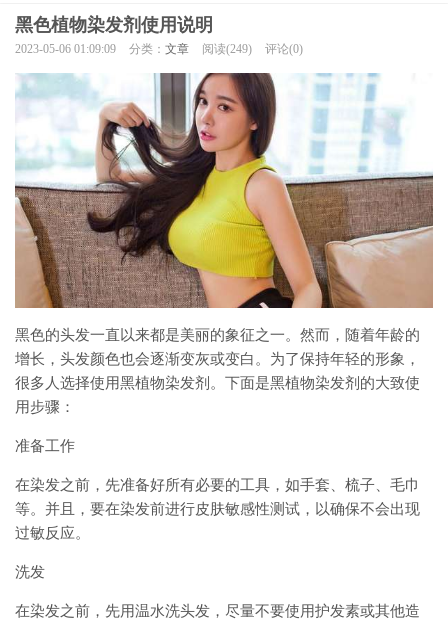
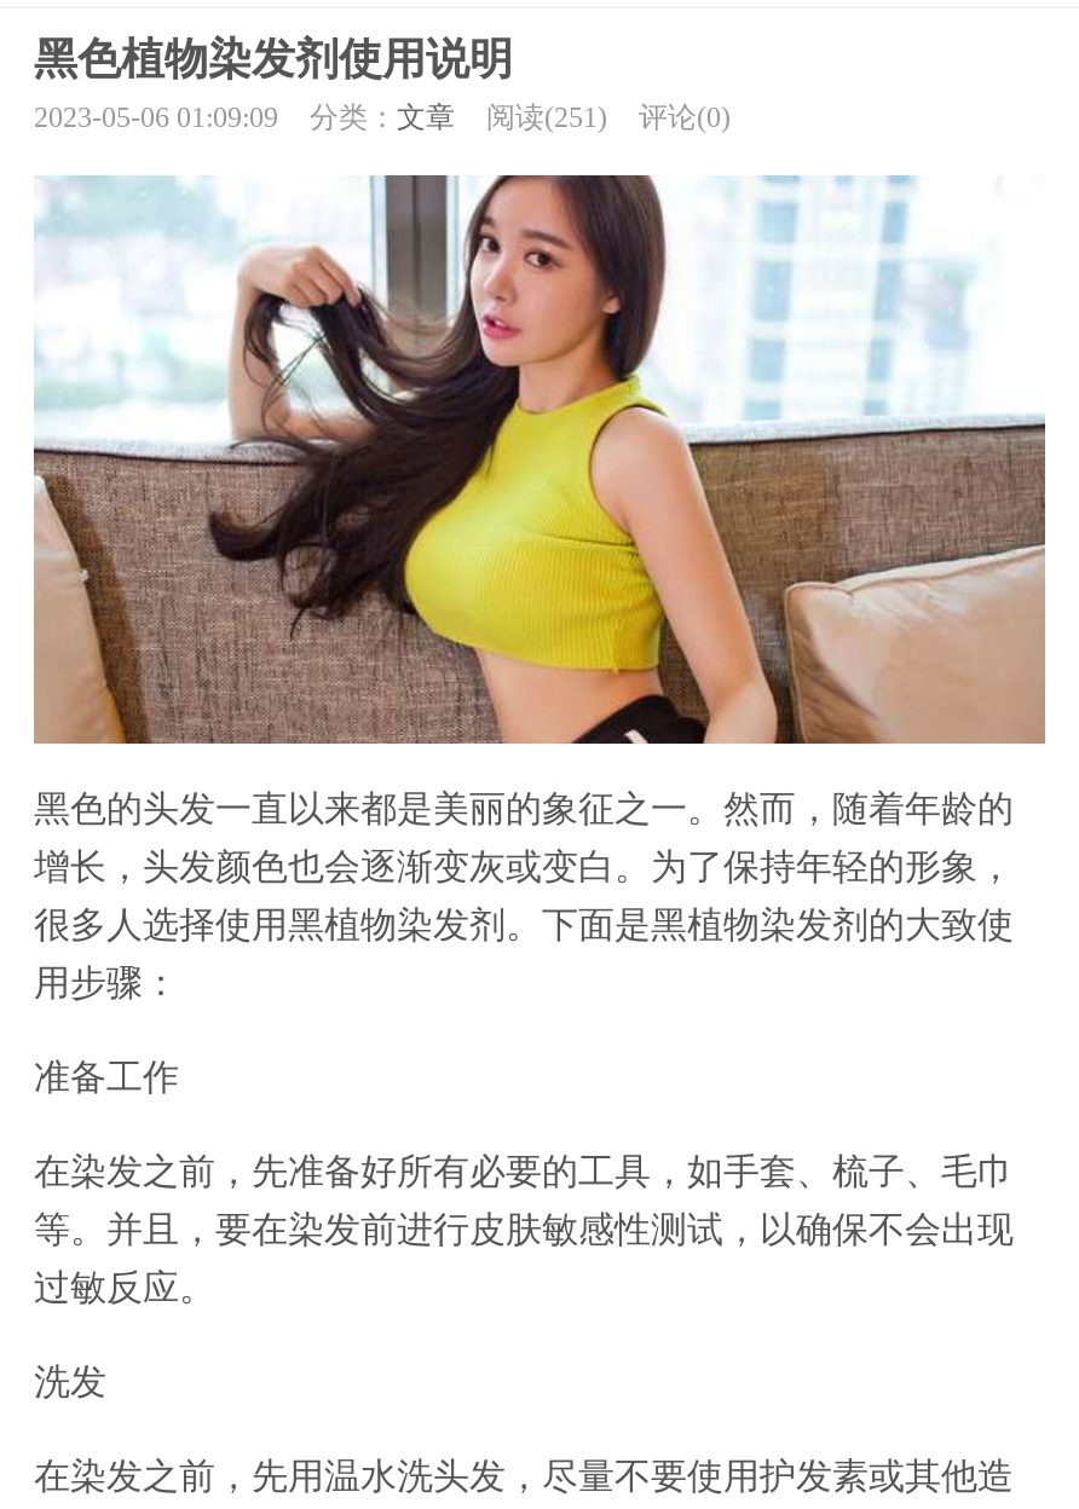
[15,42,303,56] 2023-05-06 01:09:09 分类：文章 阅读(249) 评论(0) -> [34,100,731,134] 2023-05-06 01:09:09 分类：文章 阅读(251) 评论(0)

